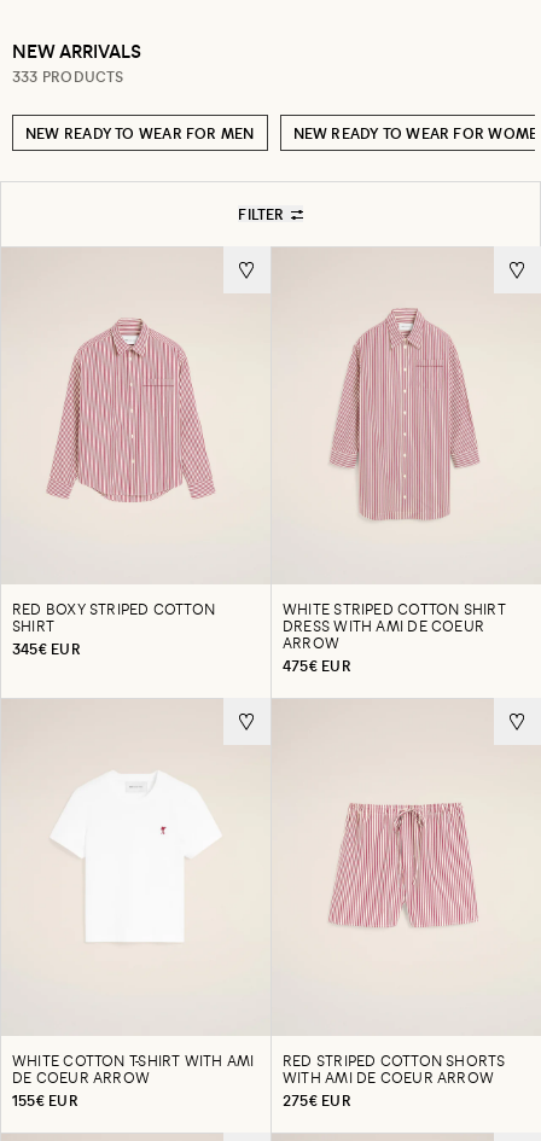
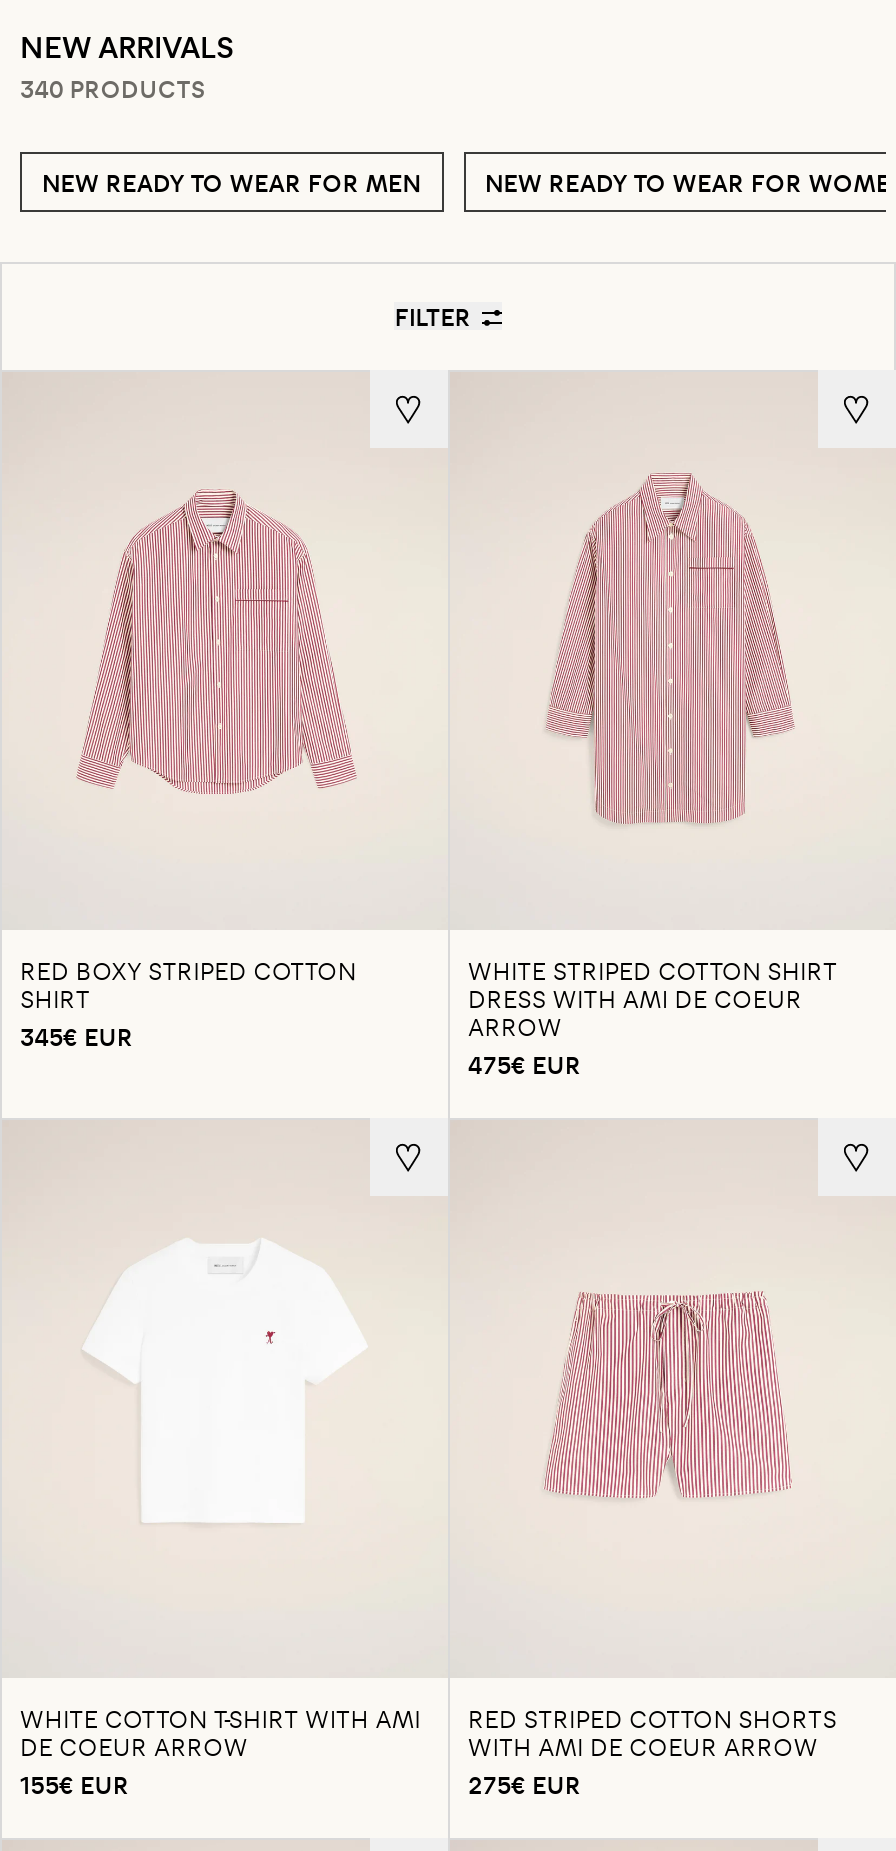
[12,66,124,86] 333 PRODUCTS -> [20,72,205,104] 340 PRODUCTS

